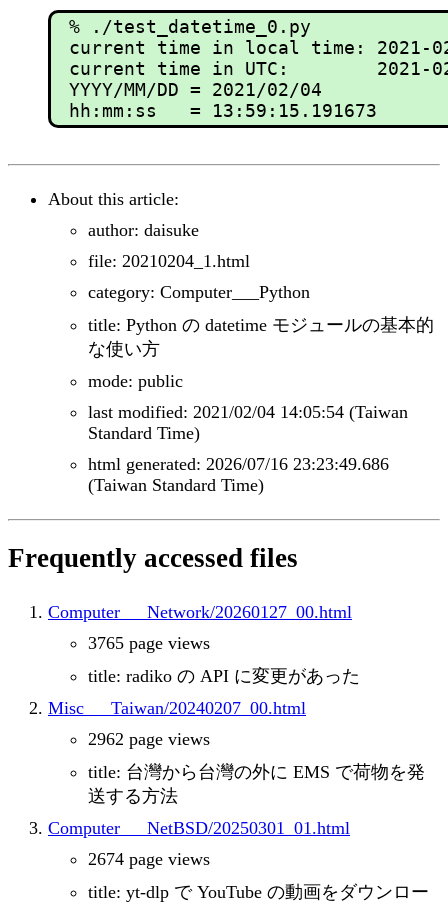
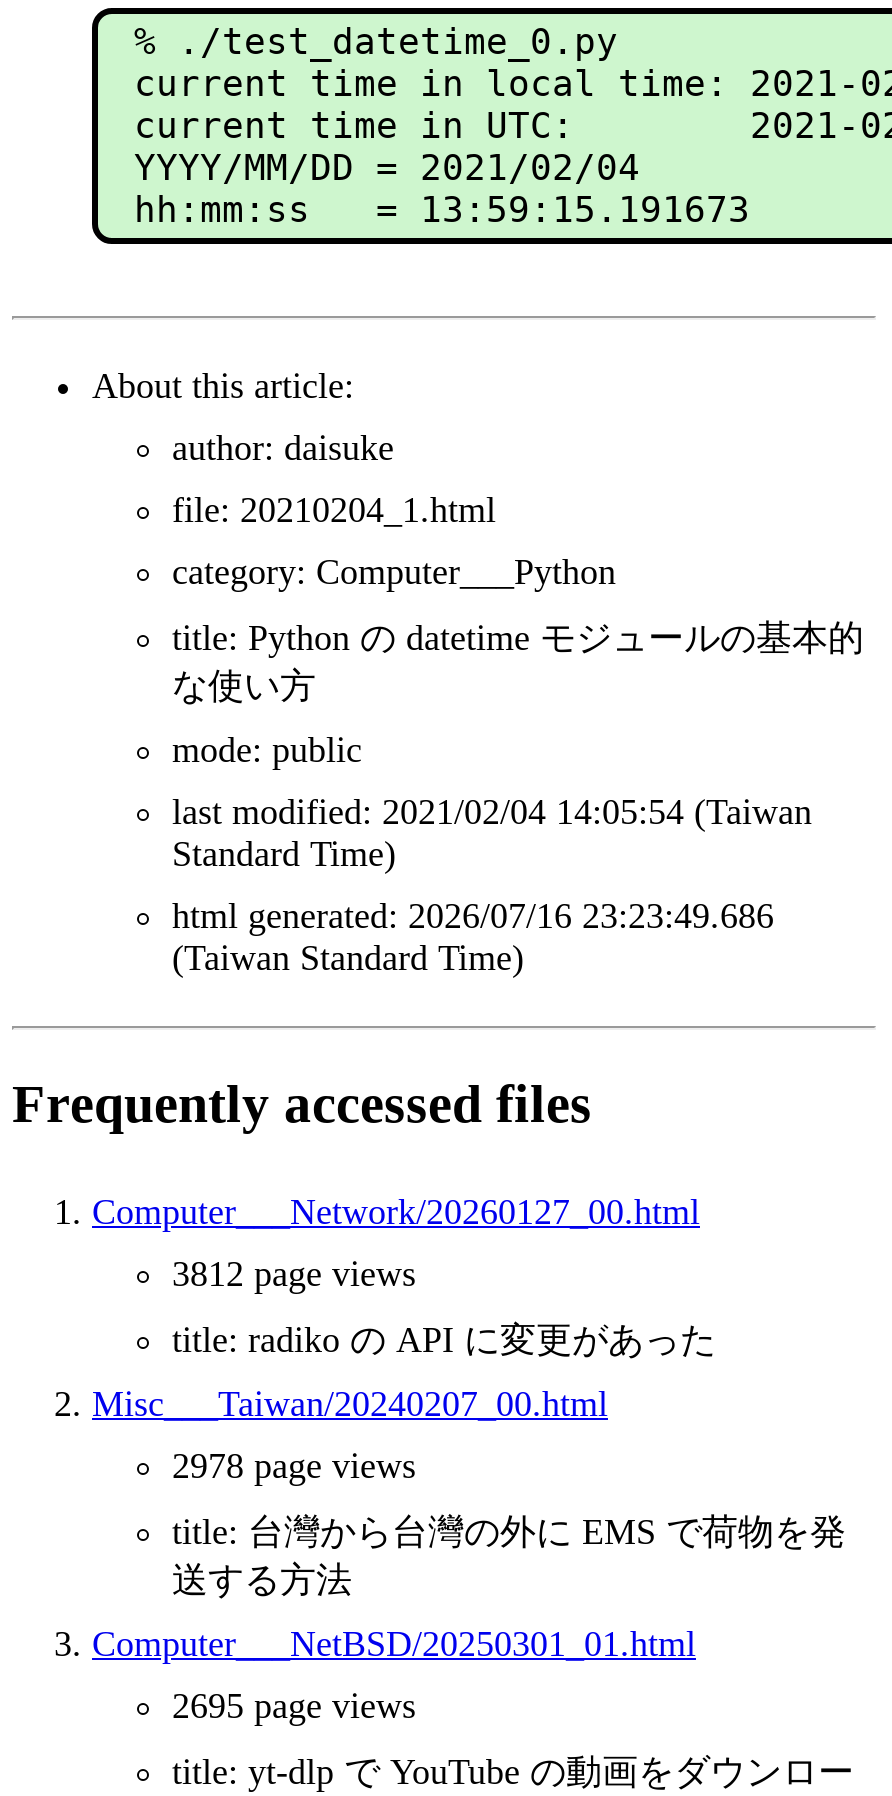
[88,632,210,652] 3765 page views -> [172,1253,416,1293] 3812 page views
[88,728,210,748] 2962 page views -> [172,1445,416,1485] 2978 page views
[88,848,210,868] 2674 page views -> [172,1685,416,1725] 2695 page views

